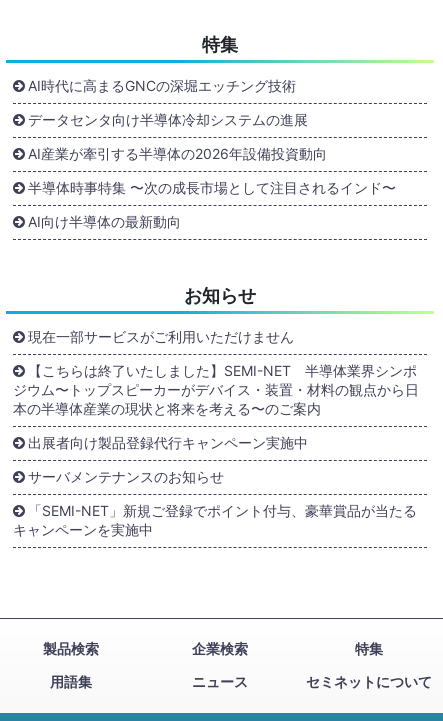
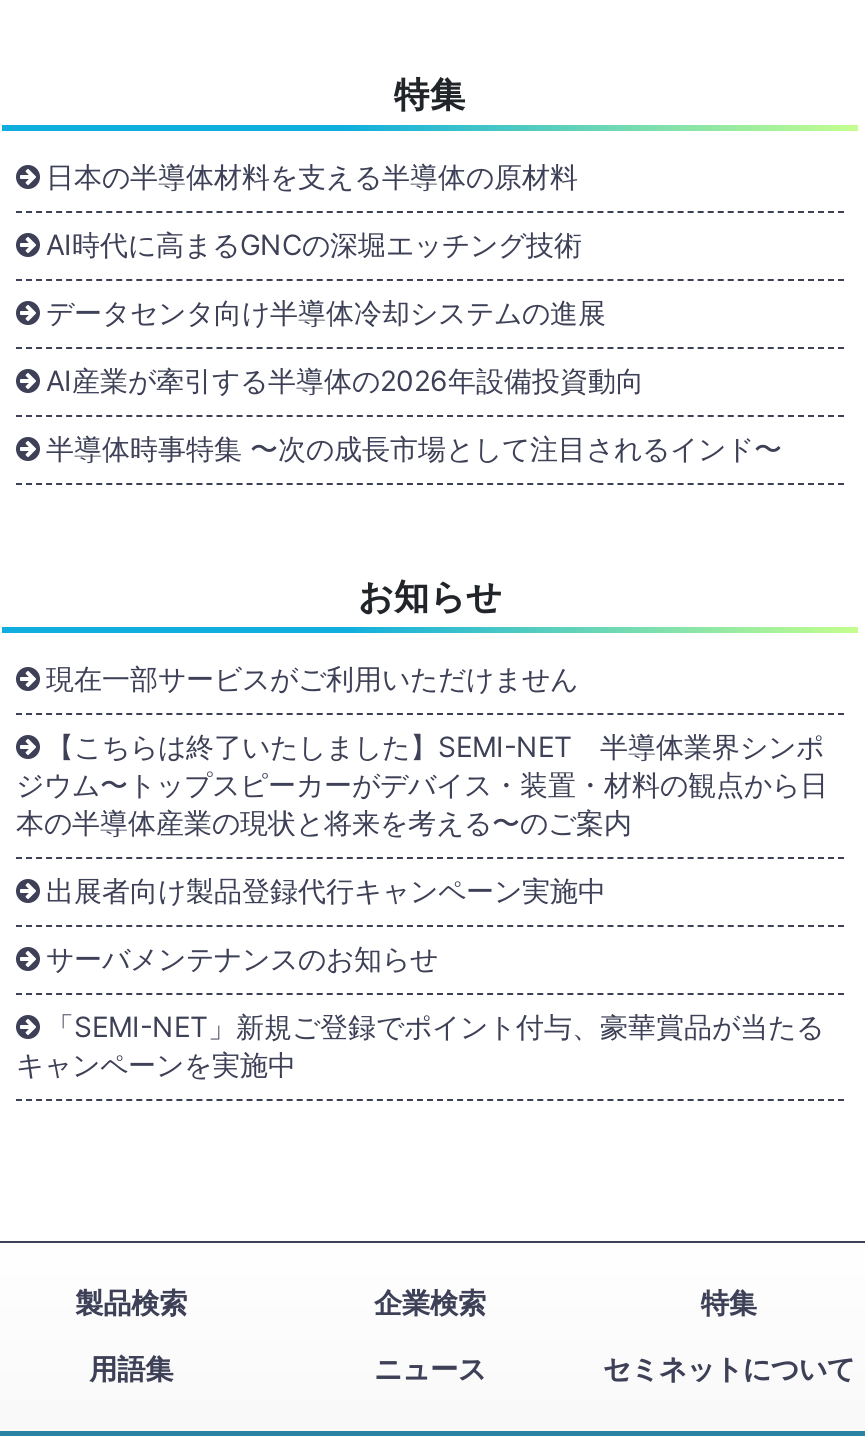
none -> [46,159,578,193] 日本の半導体材料を支える半導体の原材料
moved [28,77,396,196] -> [46,227,782,465]: AI時代に高まるGNCの深堀エッチング技術 | データセンタ向け半導体冷却システムの進展 | AI産業が牽引する半導体の2026年設備投資動向 | 半導体時事特集 〜次の成長市場として注目されるインド〜
[28,213,181,230] AI向け半導体の最新動向 -> none

